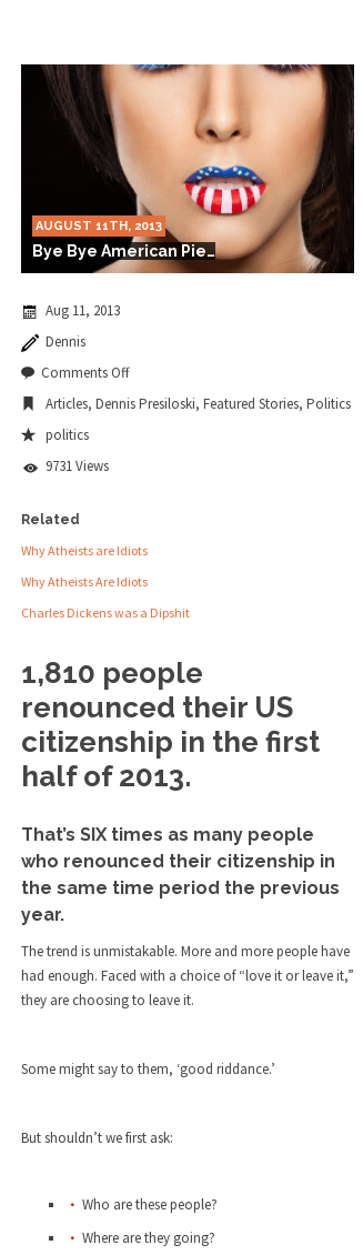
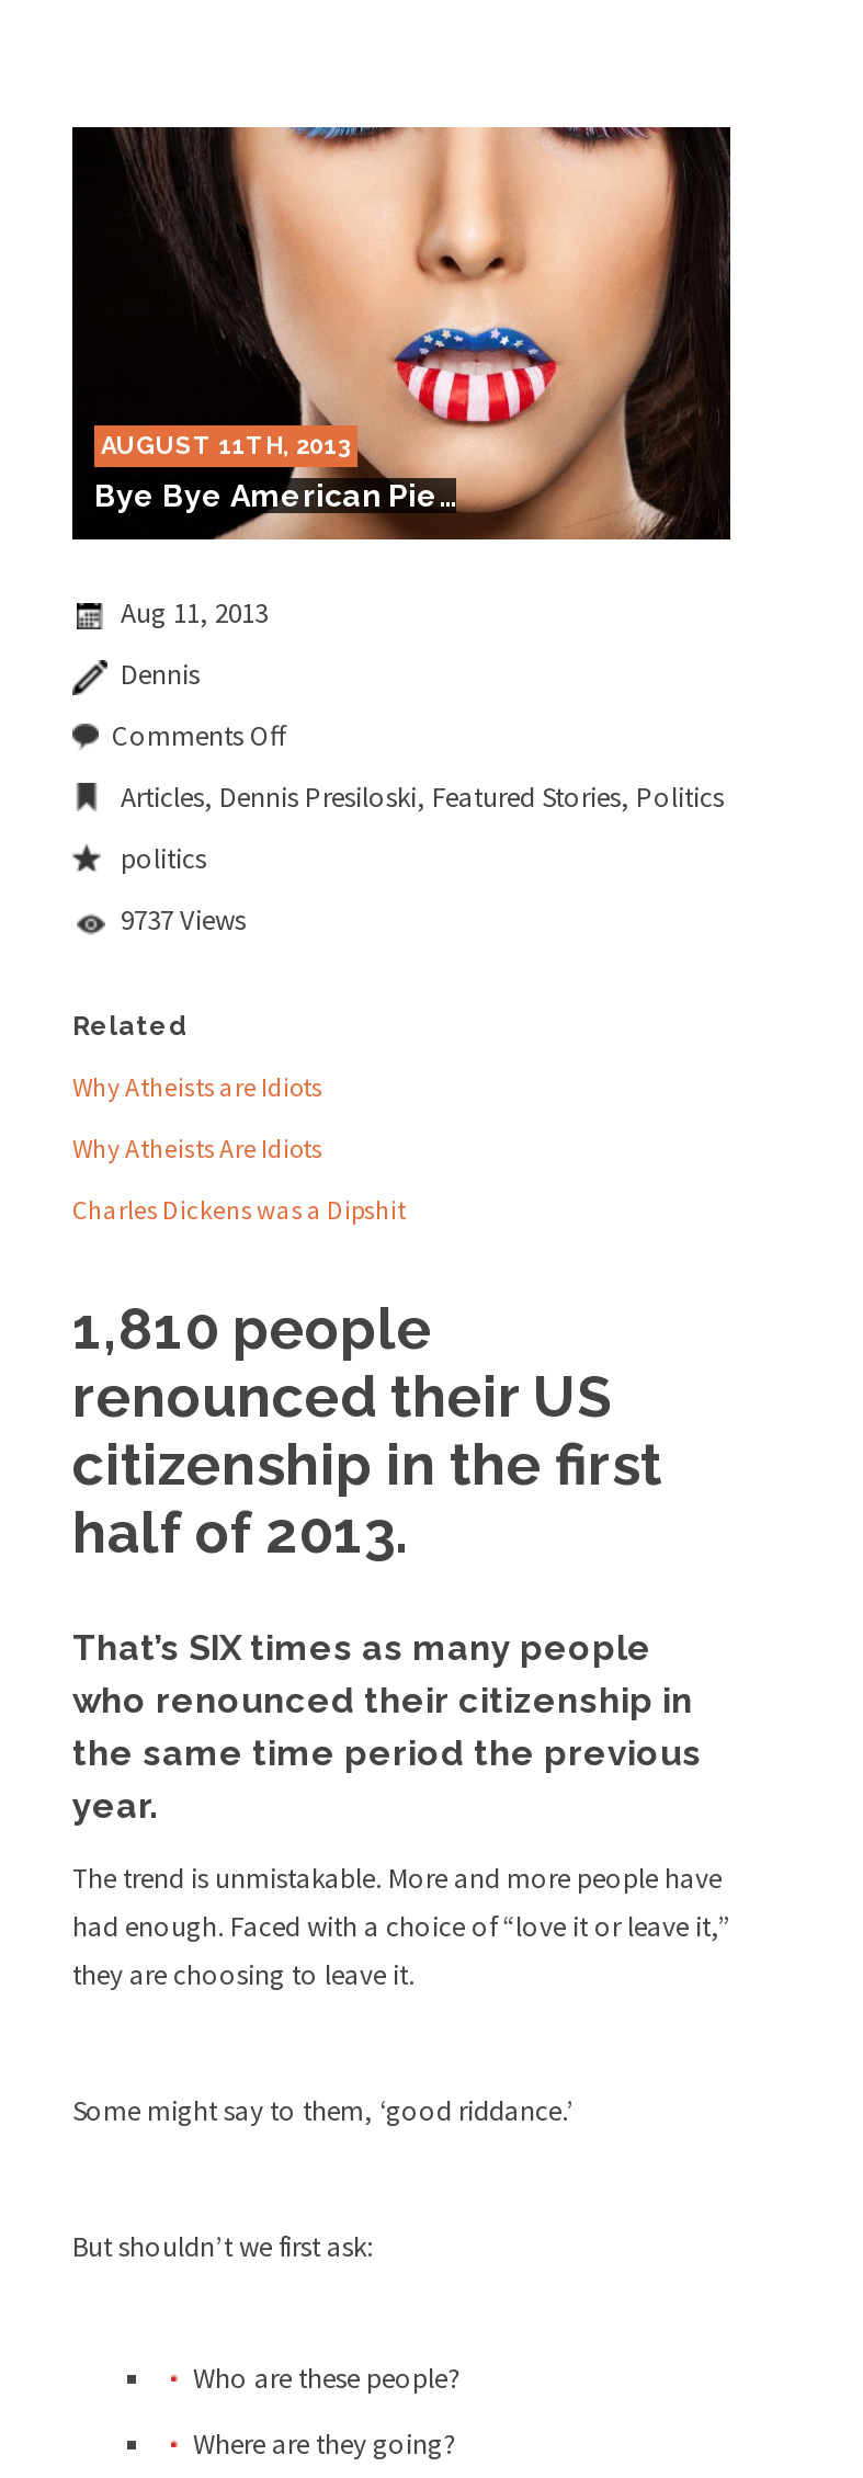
[46,456,109,475] 9731 Views -> [121,901,246,938] 9737 Views

